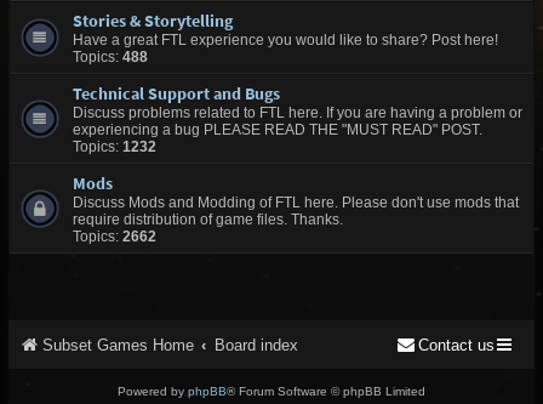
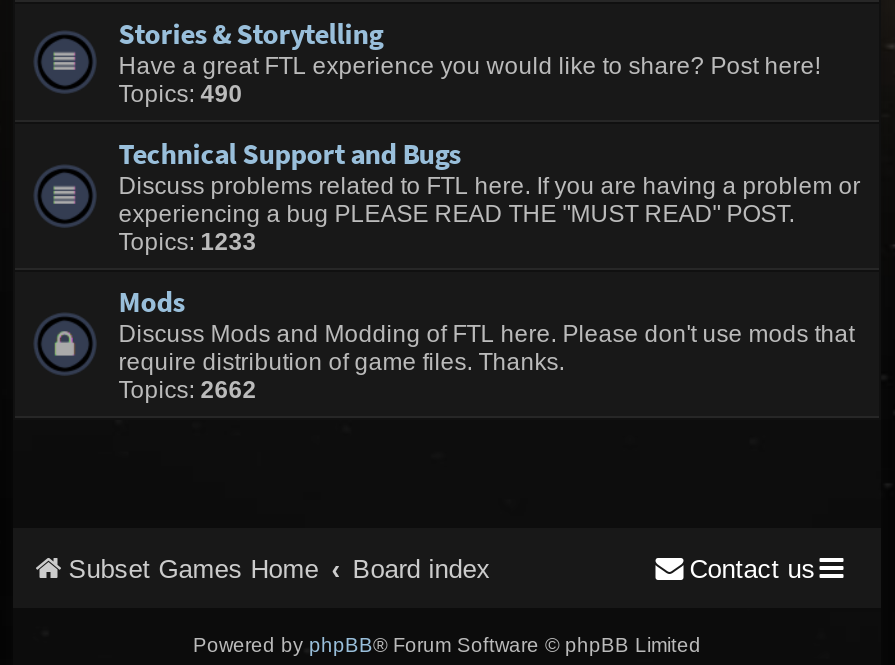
[72,49,148,66] Topics: 488 -> [118,80,242,108] Topics: 490
[72,138,156,155] Topics: 1232 -> [118,228,256,256] Topics: 1233

